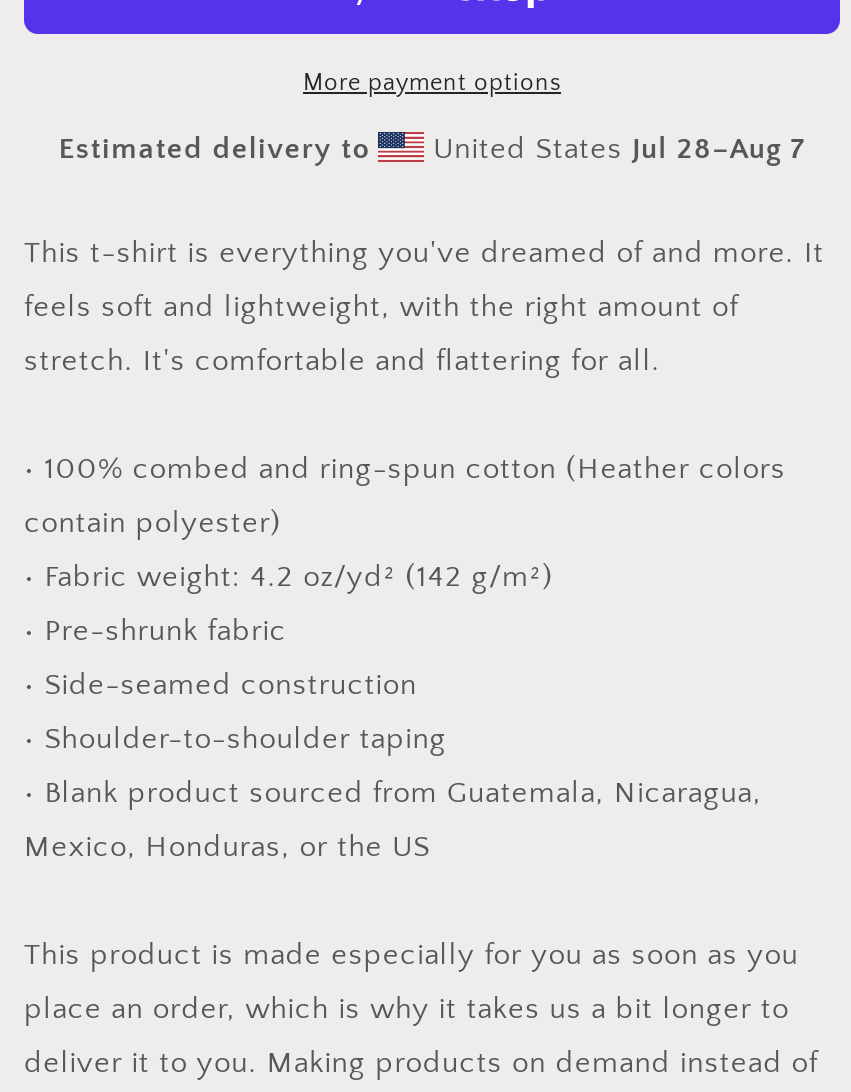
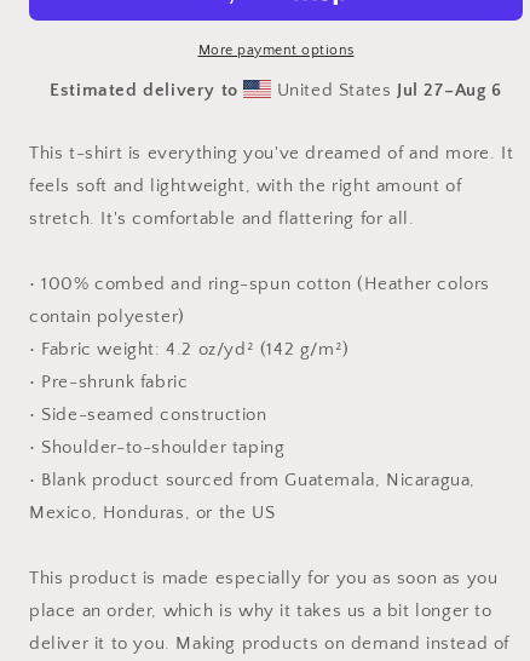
[424,132,806,166] United States Jul 28–Aug 7 -> [271,80,502,100] United States Jul 27–Aug 6

